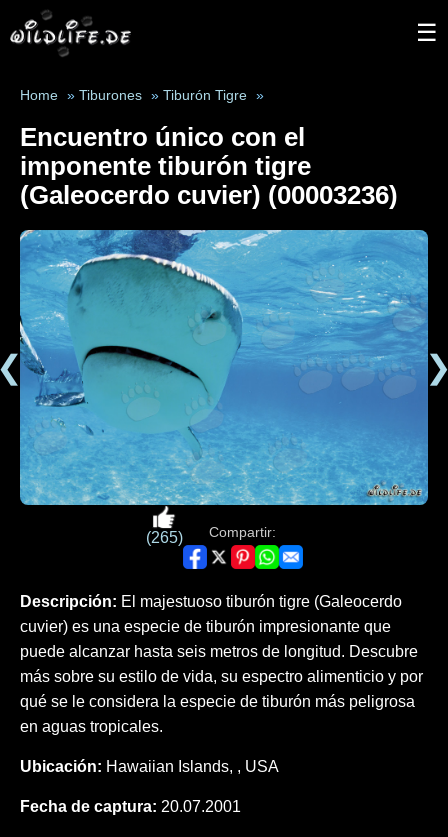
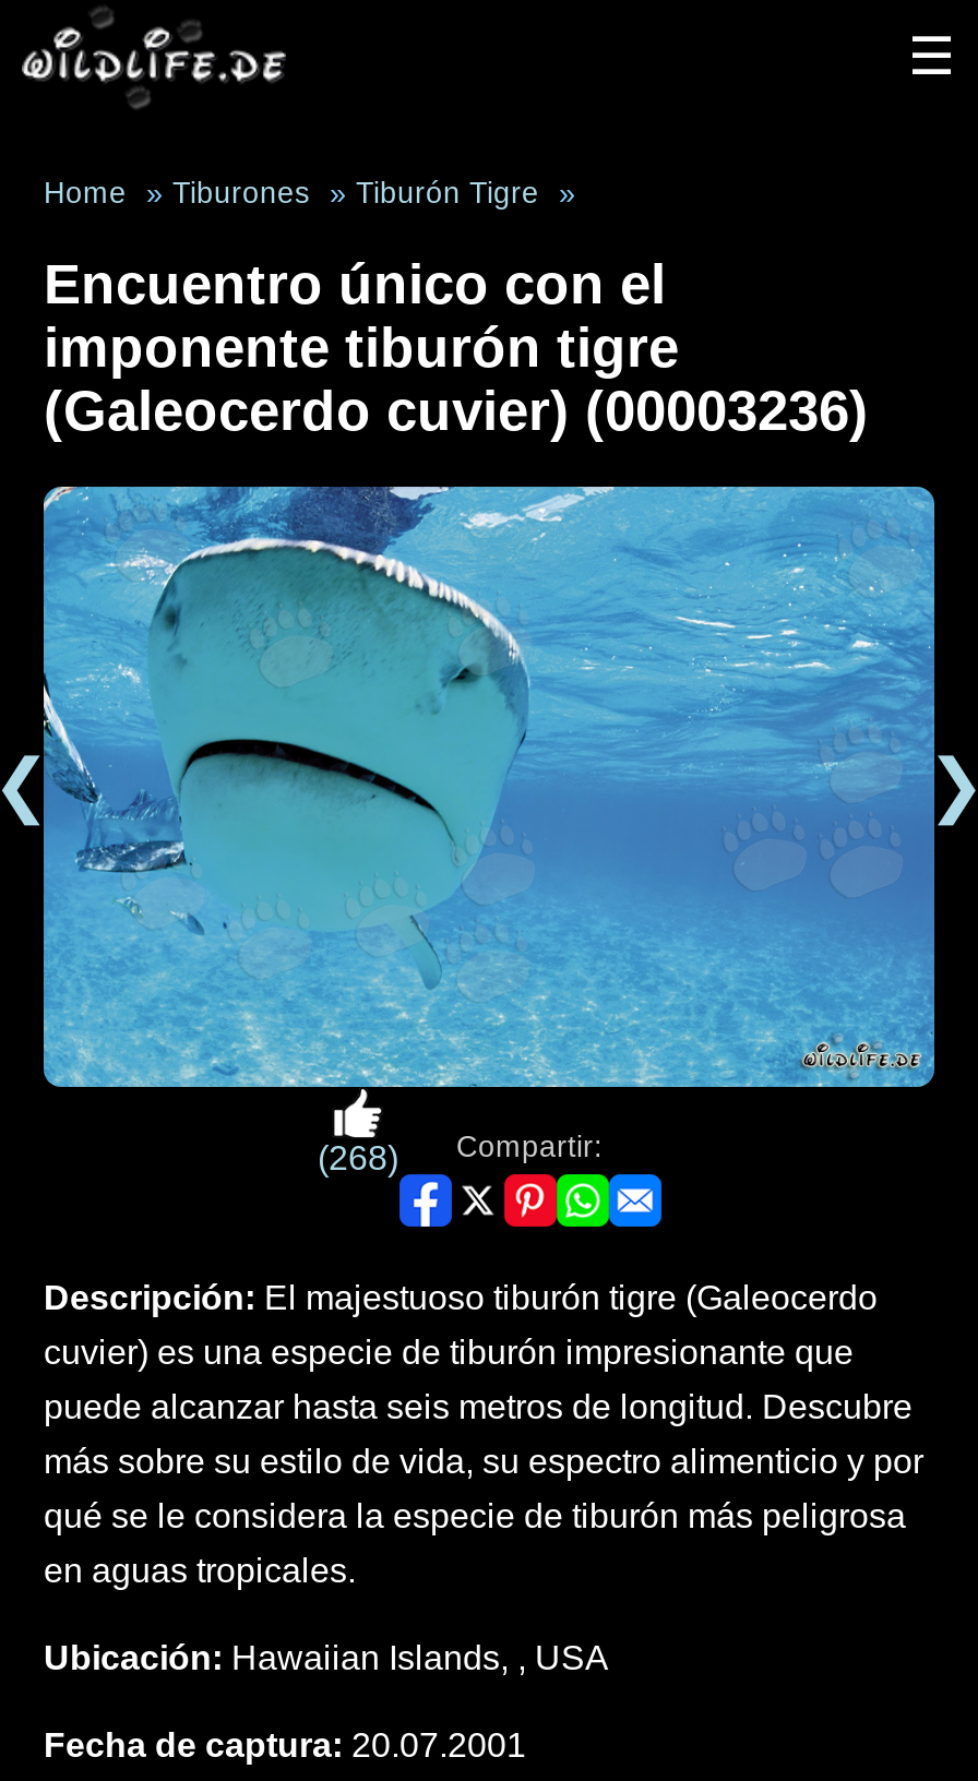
[145,525,276,546] (265) Compartir: -> [318,1130,603,1176] (268) Compartir:

